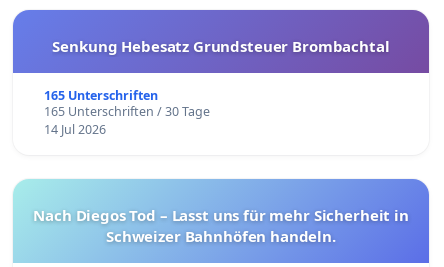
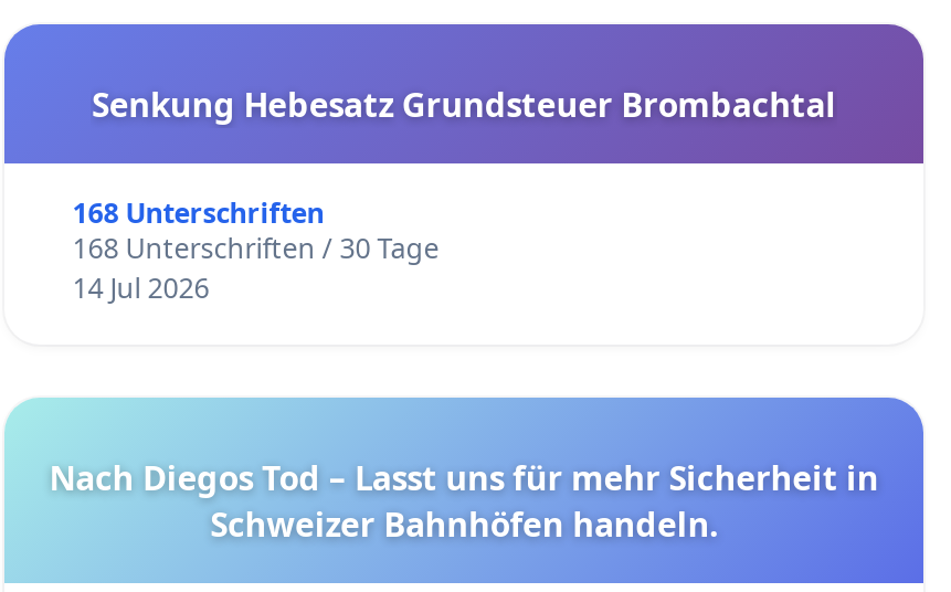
[44,87,158,104] 165 Unterschriften -> [72,195,324,233] 168 Unterschriften
[44,103,210,120] 165 Unterschriften / 30 Tage -> [72,231,439,268] 168 Unterschriften / 30 Tage

